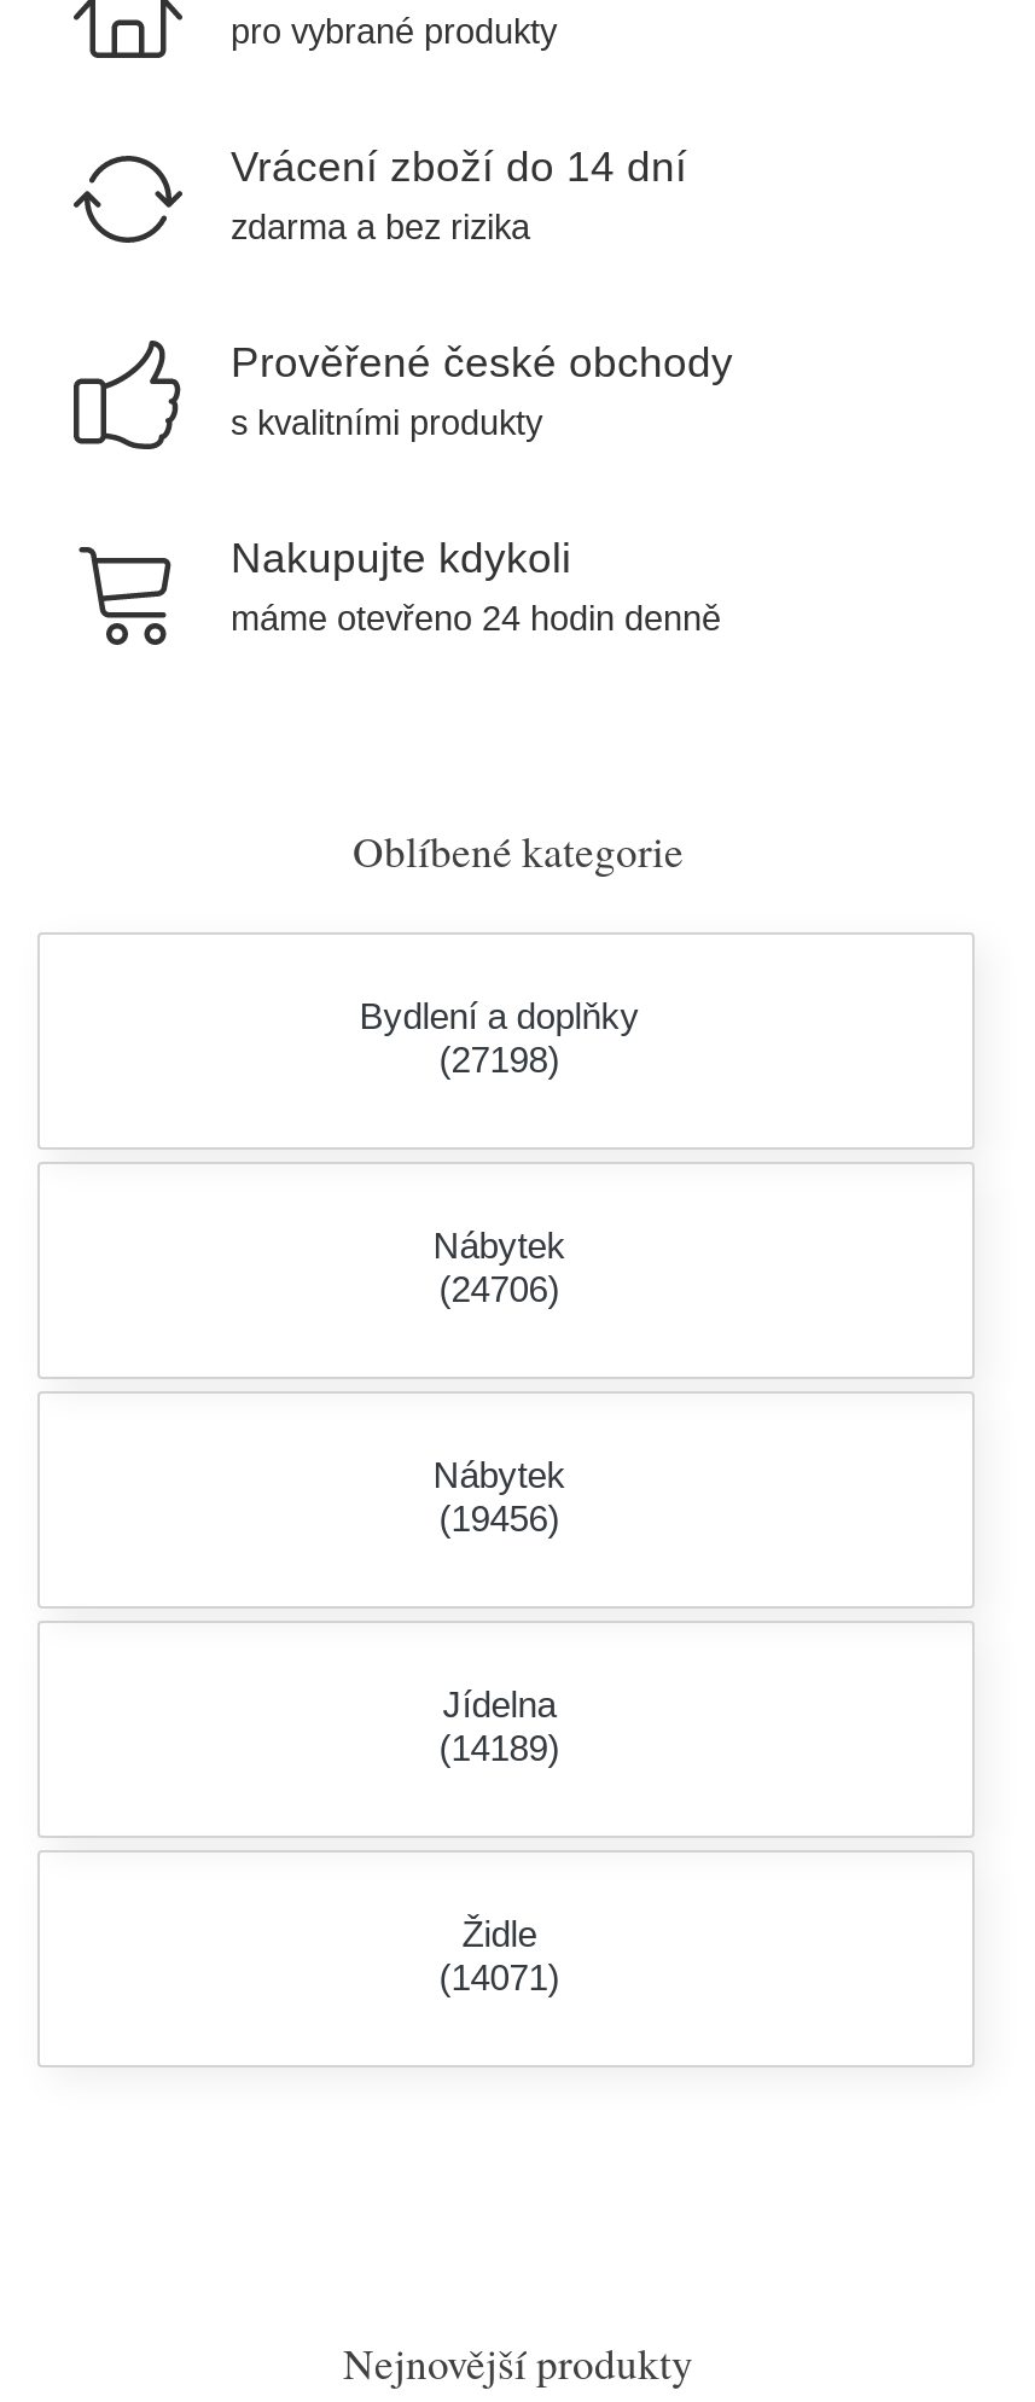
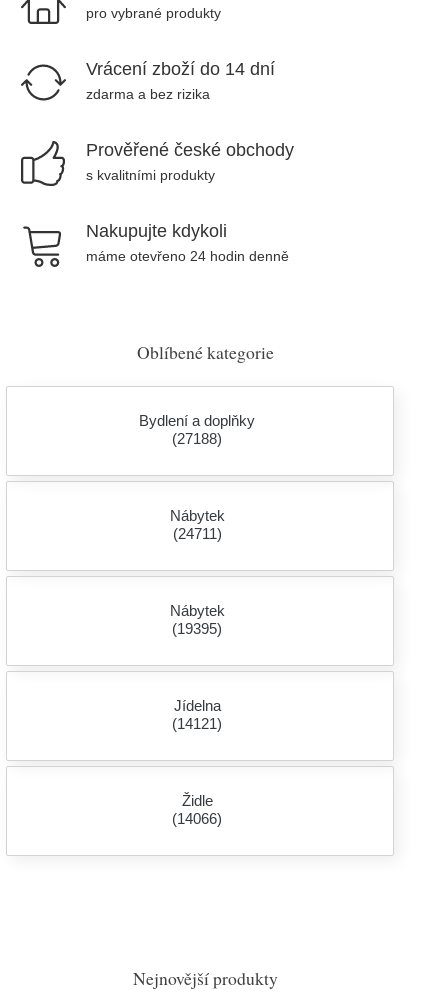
[439,1039,560,1080] (27198) -> [172,430,222,447] (27188)
[439,1268,560,1309] (24706) -> [173,525,222,542] (24711)
[439,1497,560,1539] (19456) -> [172,620,222,637] (19395)
[439,1727,560,1768] (14189) -> [172,715,222,732] (14121)
[439,1956,560,1997] (14071) -> [172,810,222,827] (14066)

